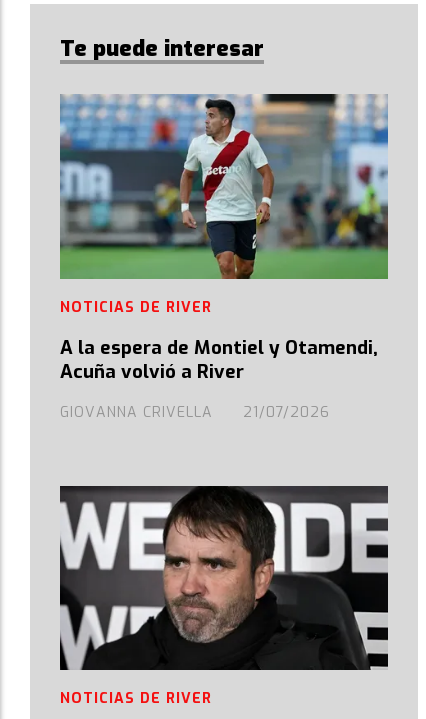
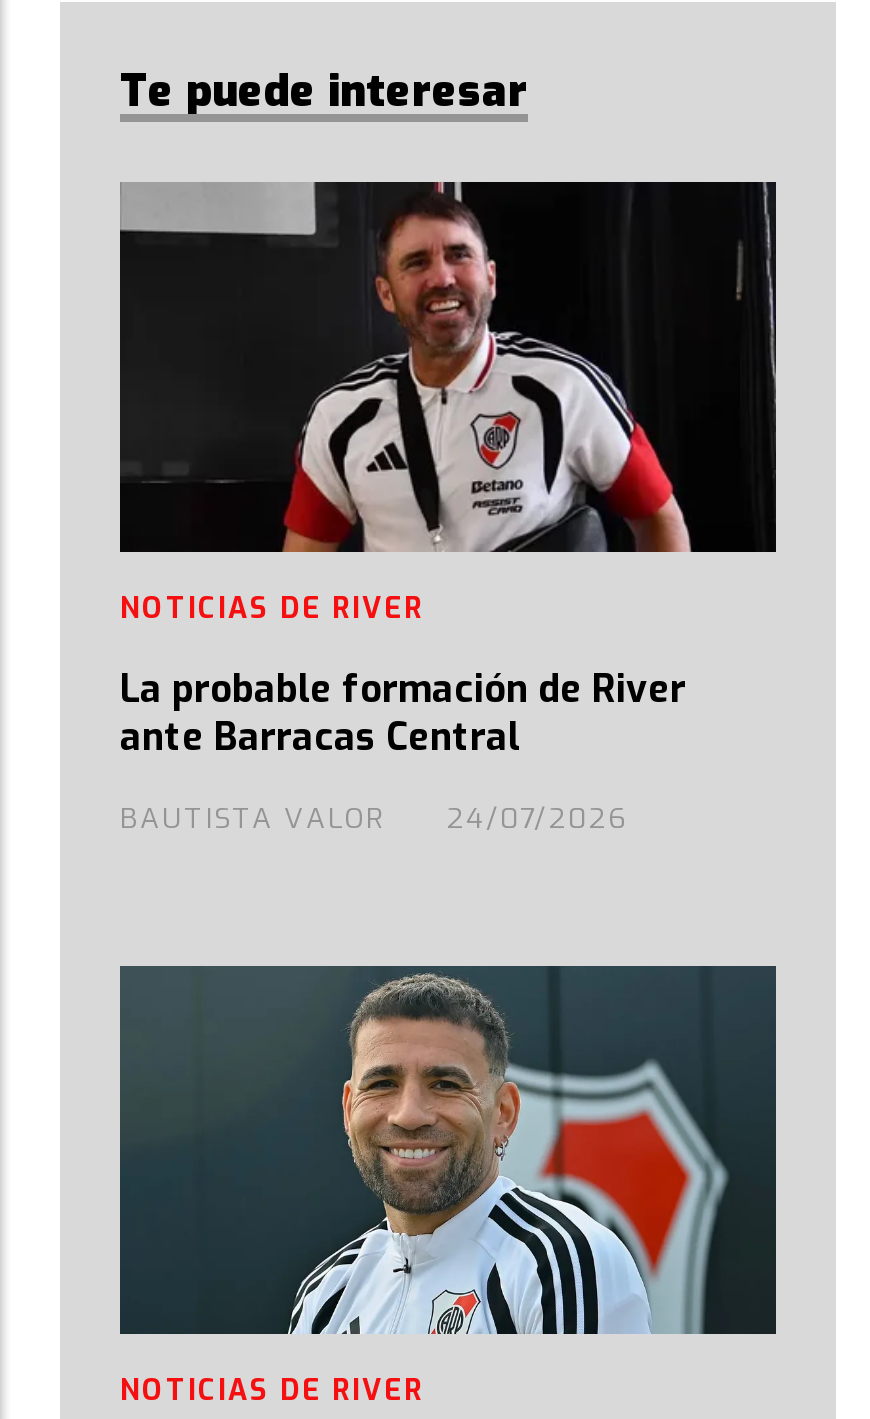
[59,94,389,280] [image] -> [118,180,778,554] [image]
[60,335,378,384] A la espera de Montiel y Otamendi, | Acuña volvió a River -> [120,664,686,762] La probable formación de River | ante Barracas Central
[60,403,213,422] GIOVANNA CRIVELLA -> [120,800,386,838] BAUTISTA VALOR
[243,403,330,422] 21/07/2026 -> [446,800,628,838] 24/07/2026
[60,486,388,671] [image] -> [118,966,778,1336] [image]

